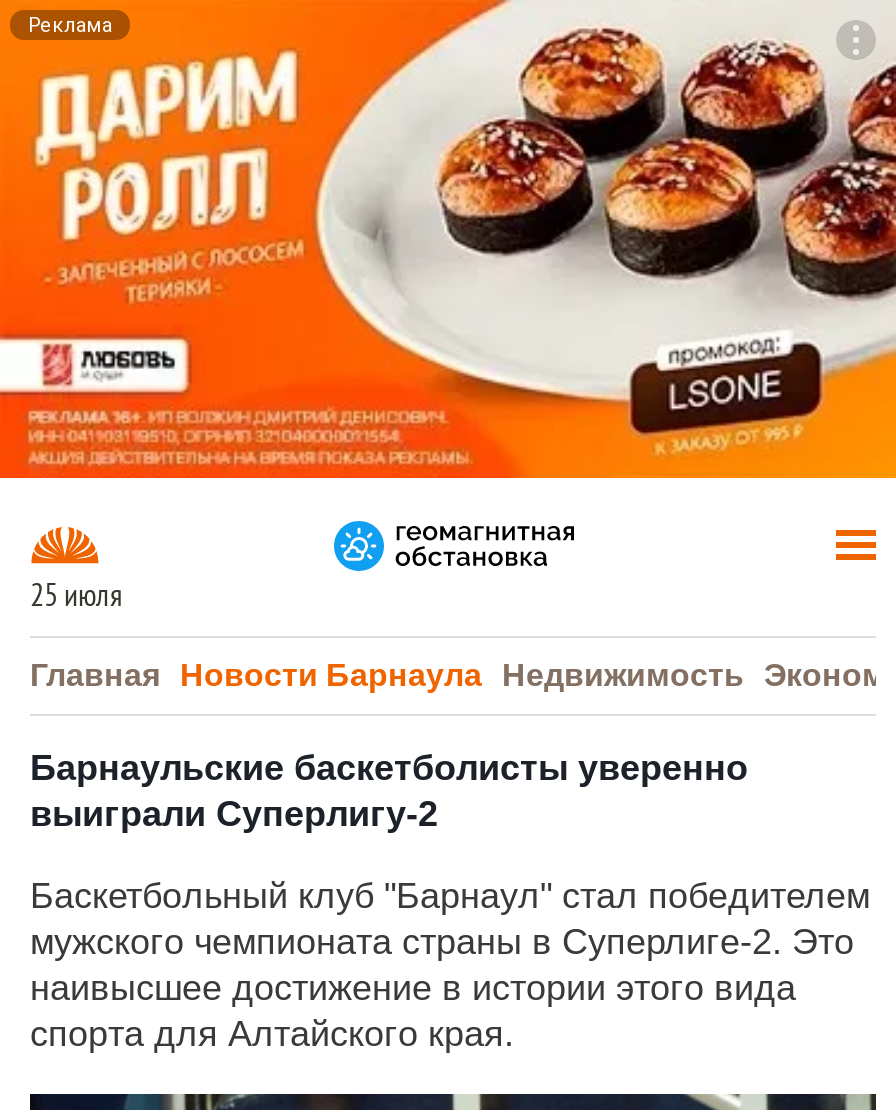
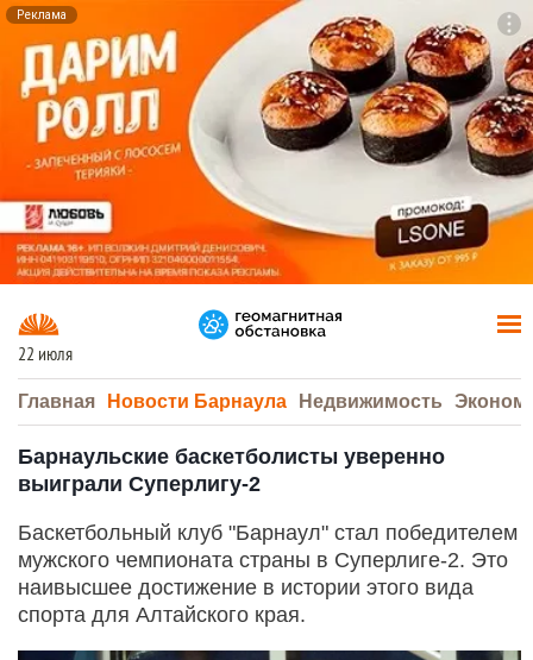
[30,578,122,614] 25 июля -> [18,344,73,365] 22 июля

